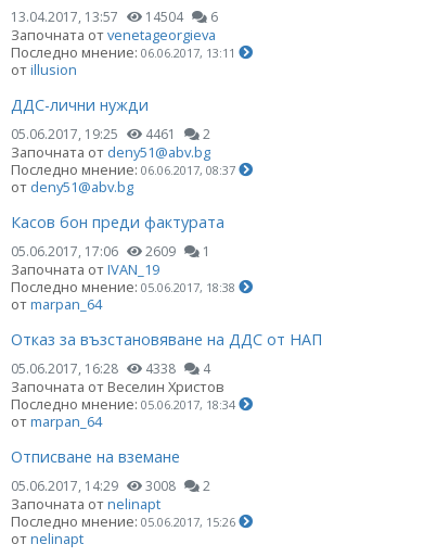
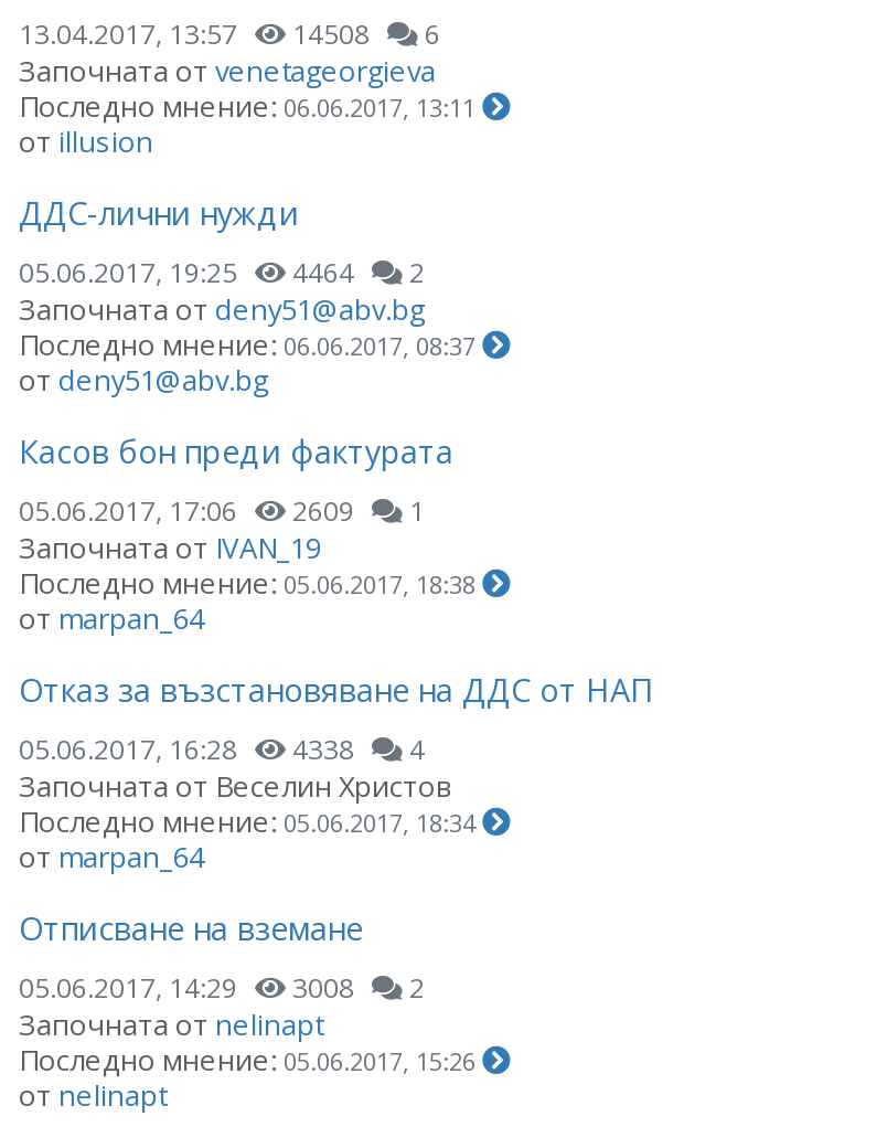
[11,8,218,26] 13.04.2017, 13:57 14504 6 -> [19,16,440,53] 13.04.2017, 13:57 14508 6
[11,125,210,143] 05.06.2017, 19:25 4461 2 -> [19,254,425,292] 05.06.2017, 19:25 4464 2

